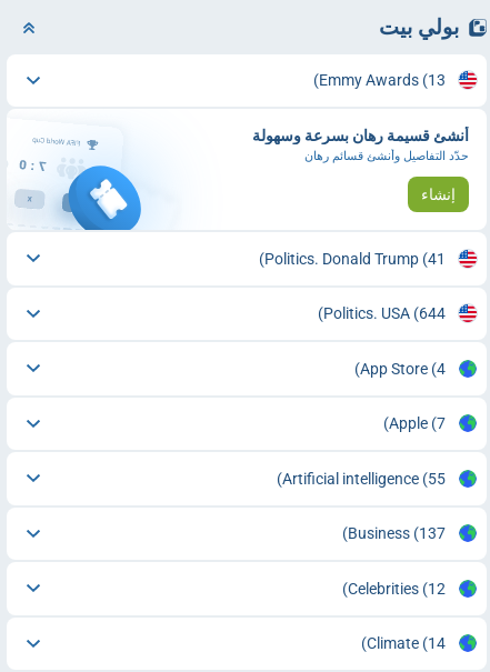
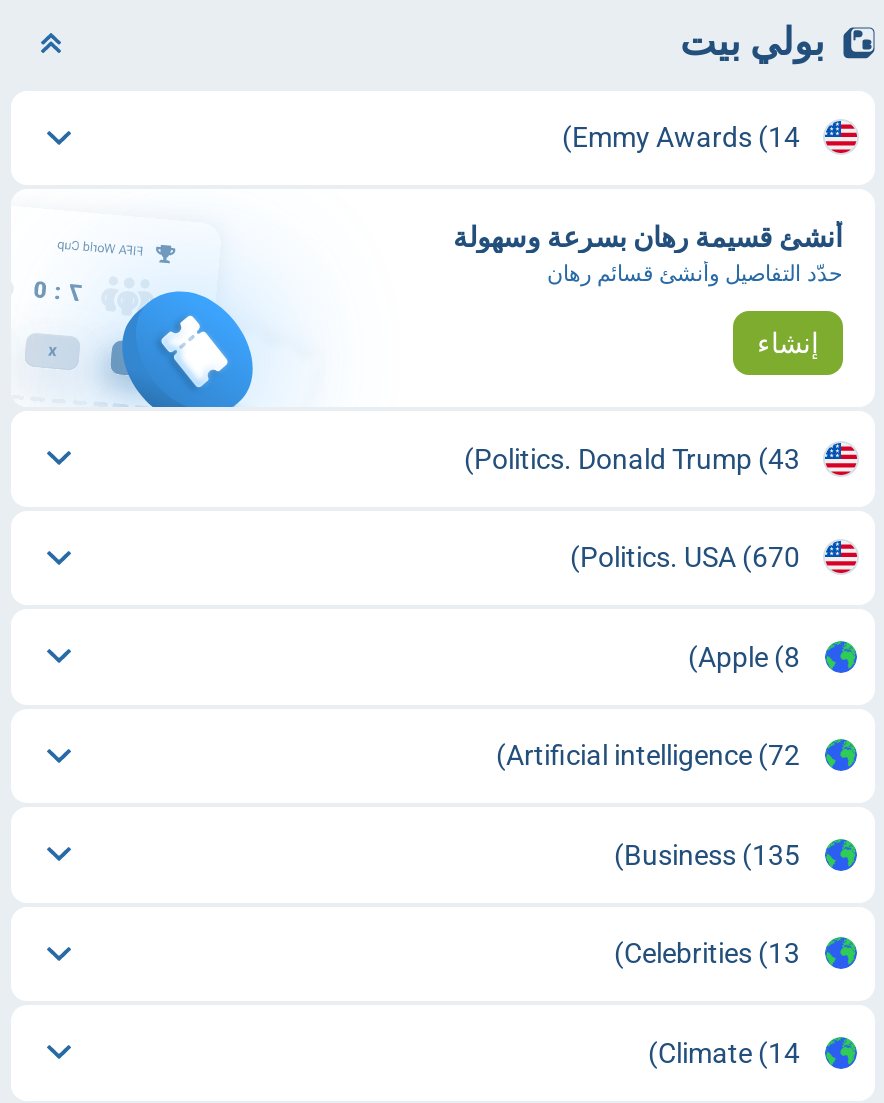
[318,71,445,89] Emmy Awards (13) -> [572,121,800,153] Emmy Awards (14)
[264,250,445,597] Politics. Donald Trump (41) | Politics. USA (644) | App Store (4) | Apple (7) | Artificial intelligence (55) | Business (137) | Celebrities (12) -> [474,443,800,969] Politics. Donald Trump (43) | Politics. USA (670) | Apple (8) | Artificial intelligence (72) | Business (135) | Celebrities (13)

